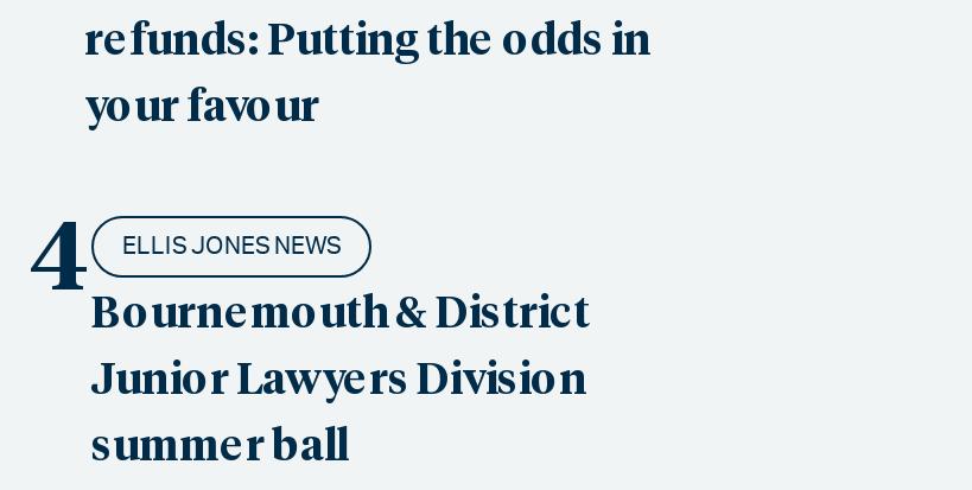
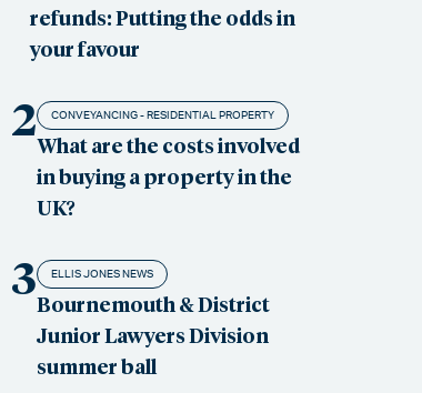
[30,191,91,314] 4 -> [11,89,300,306] 2 | CONVEYANCING - RESIDENTIAL PROPERTY | What are the costs involved | in buying a property in the | UK? | 3

